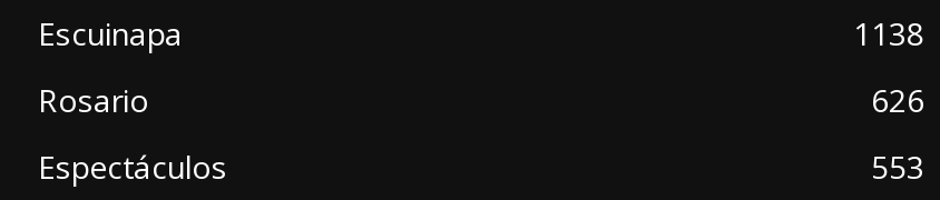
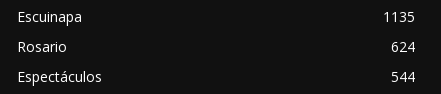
[853,13,924,55] 1138 -> [383,7,415,26] 1135
[871,79,924,122] 626 -> [391,37,415,56] 624
[871,146,924,188] 553 -> [391,67,415,86] 544

